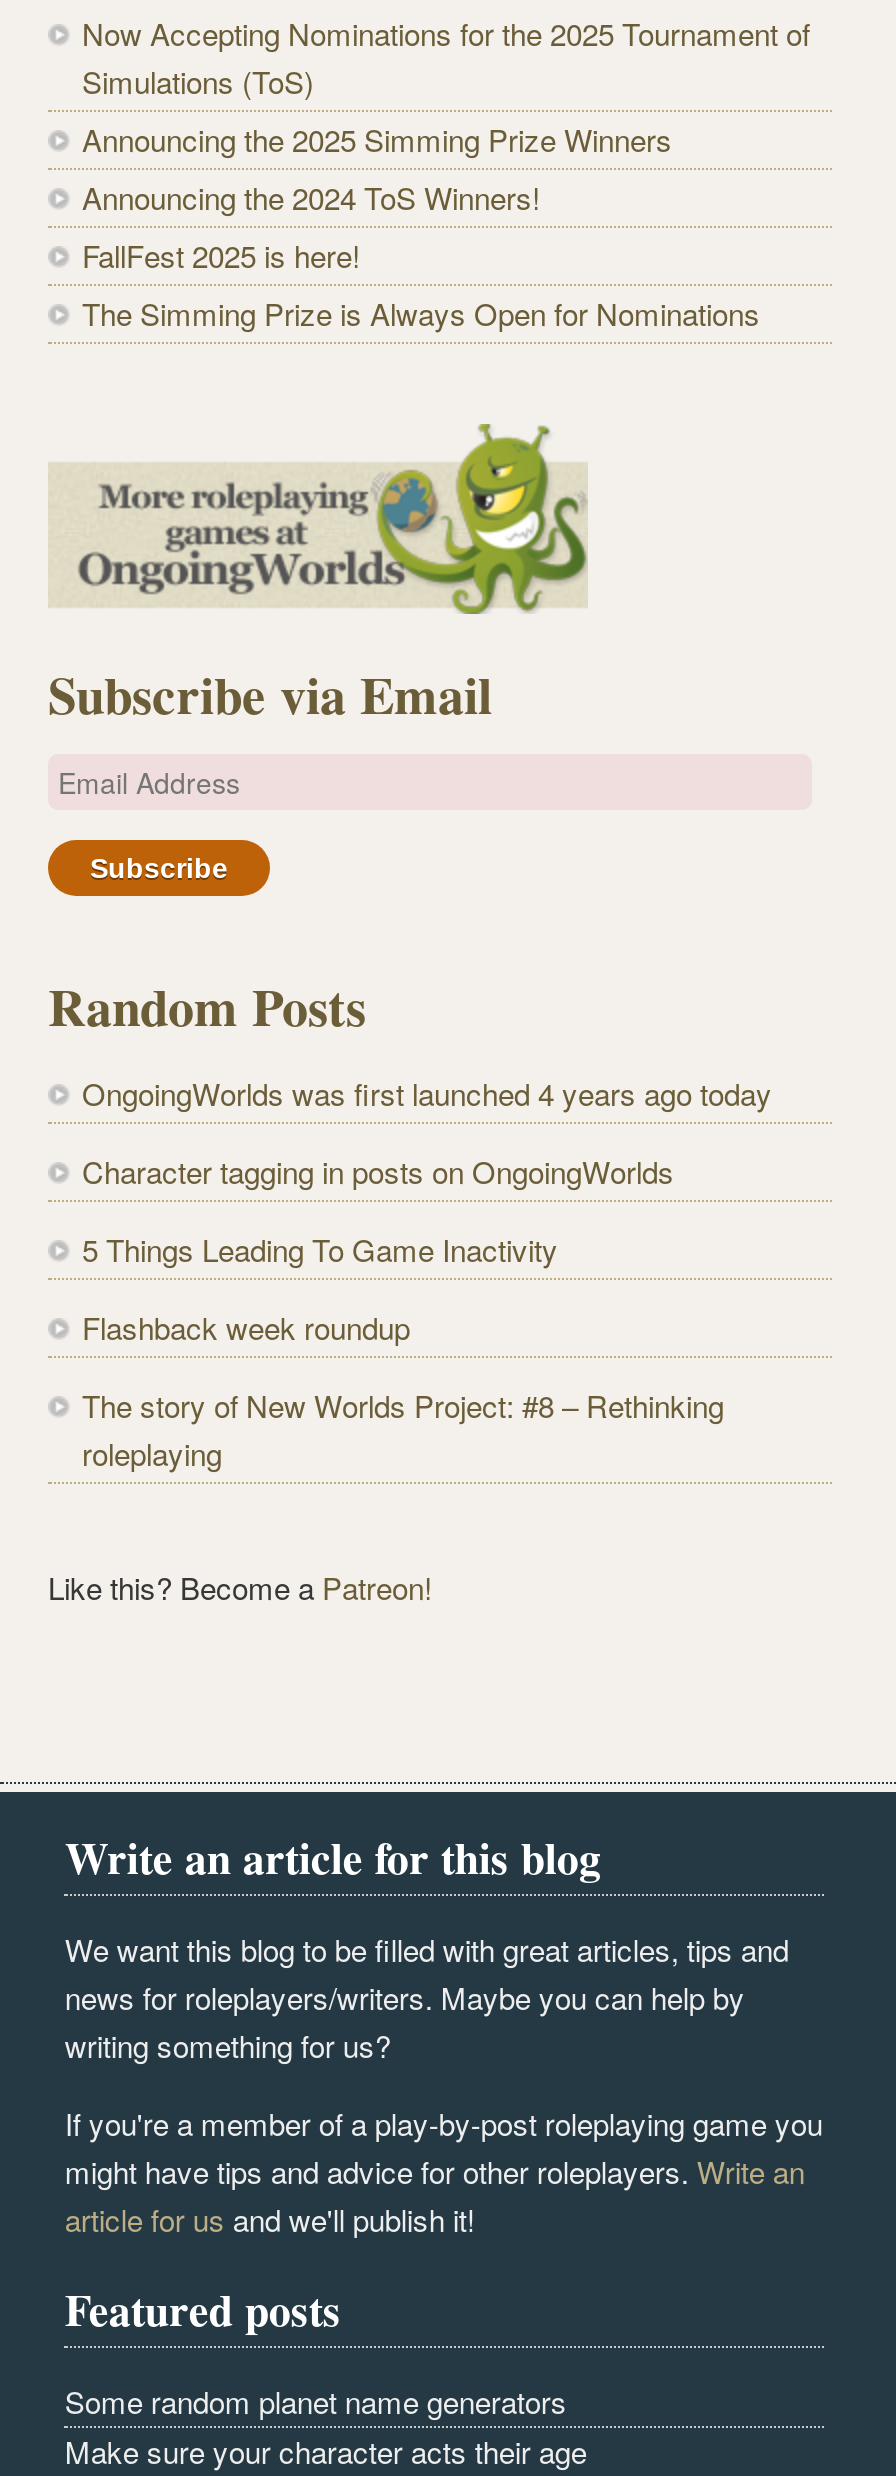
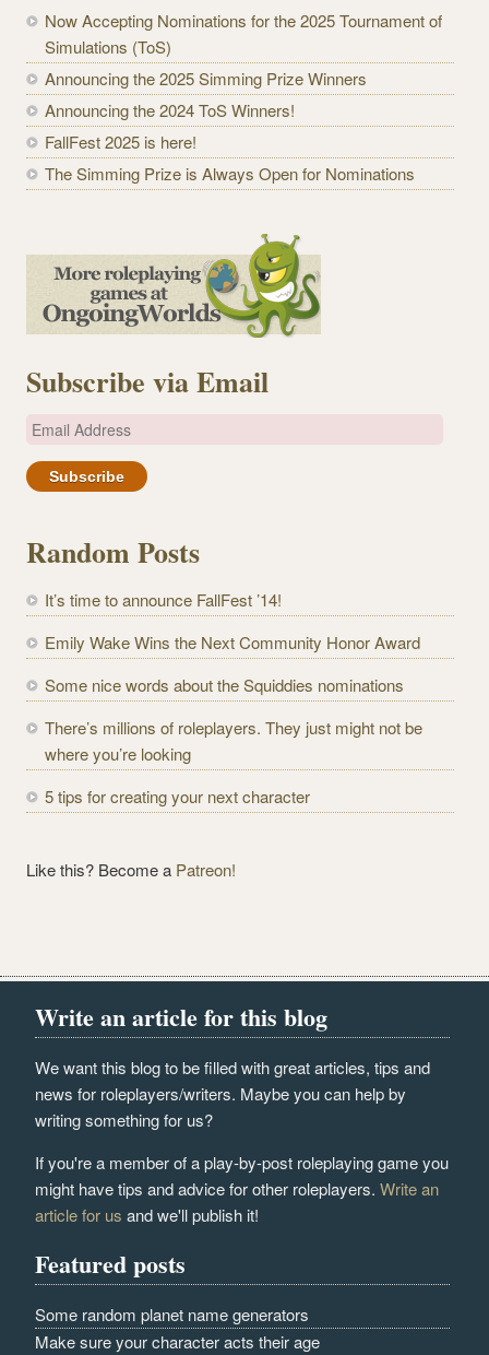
[82,1072,772,1114] OngoingWorlds was first launched 4 years ago today -> [45,588,282,611] It’s time to announce FallFest ’14!
[82,1150,674,1192] Character tagging in posts on OngoingWorlds -> [45,631,420,654] Emily Wake Wins the Next Community Honor Award
[82,1228,558,1270] 5 Things Leading To Game Inactivity -> [45,673,404,696] Some nice words about the Squiddies nominations
[82,1306,410,1348] Flashback week roundup -> [45,716,422,765] There’s millions of roleplayers. They just might not be | where you’re looking
[82,1384,724,1474] The story of New Worlds Project: #8 – Rethinking | roleplaying -> [45,785,310,808] 5 tips for creating your next character

